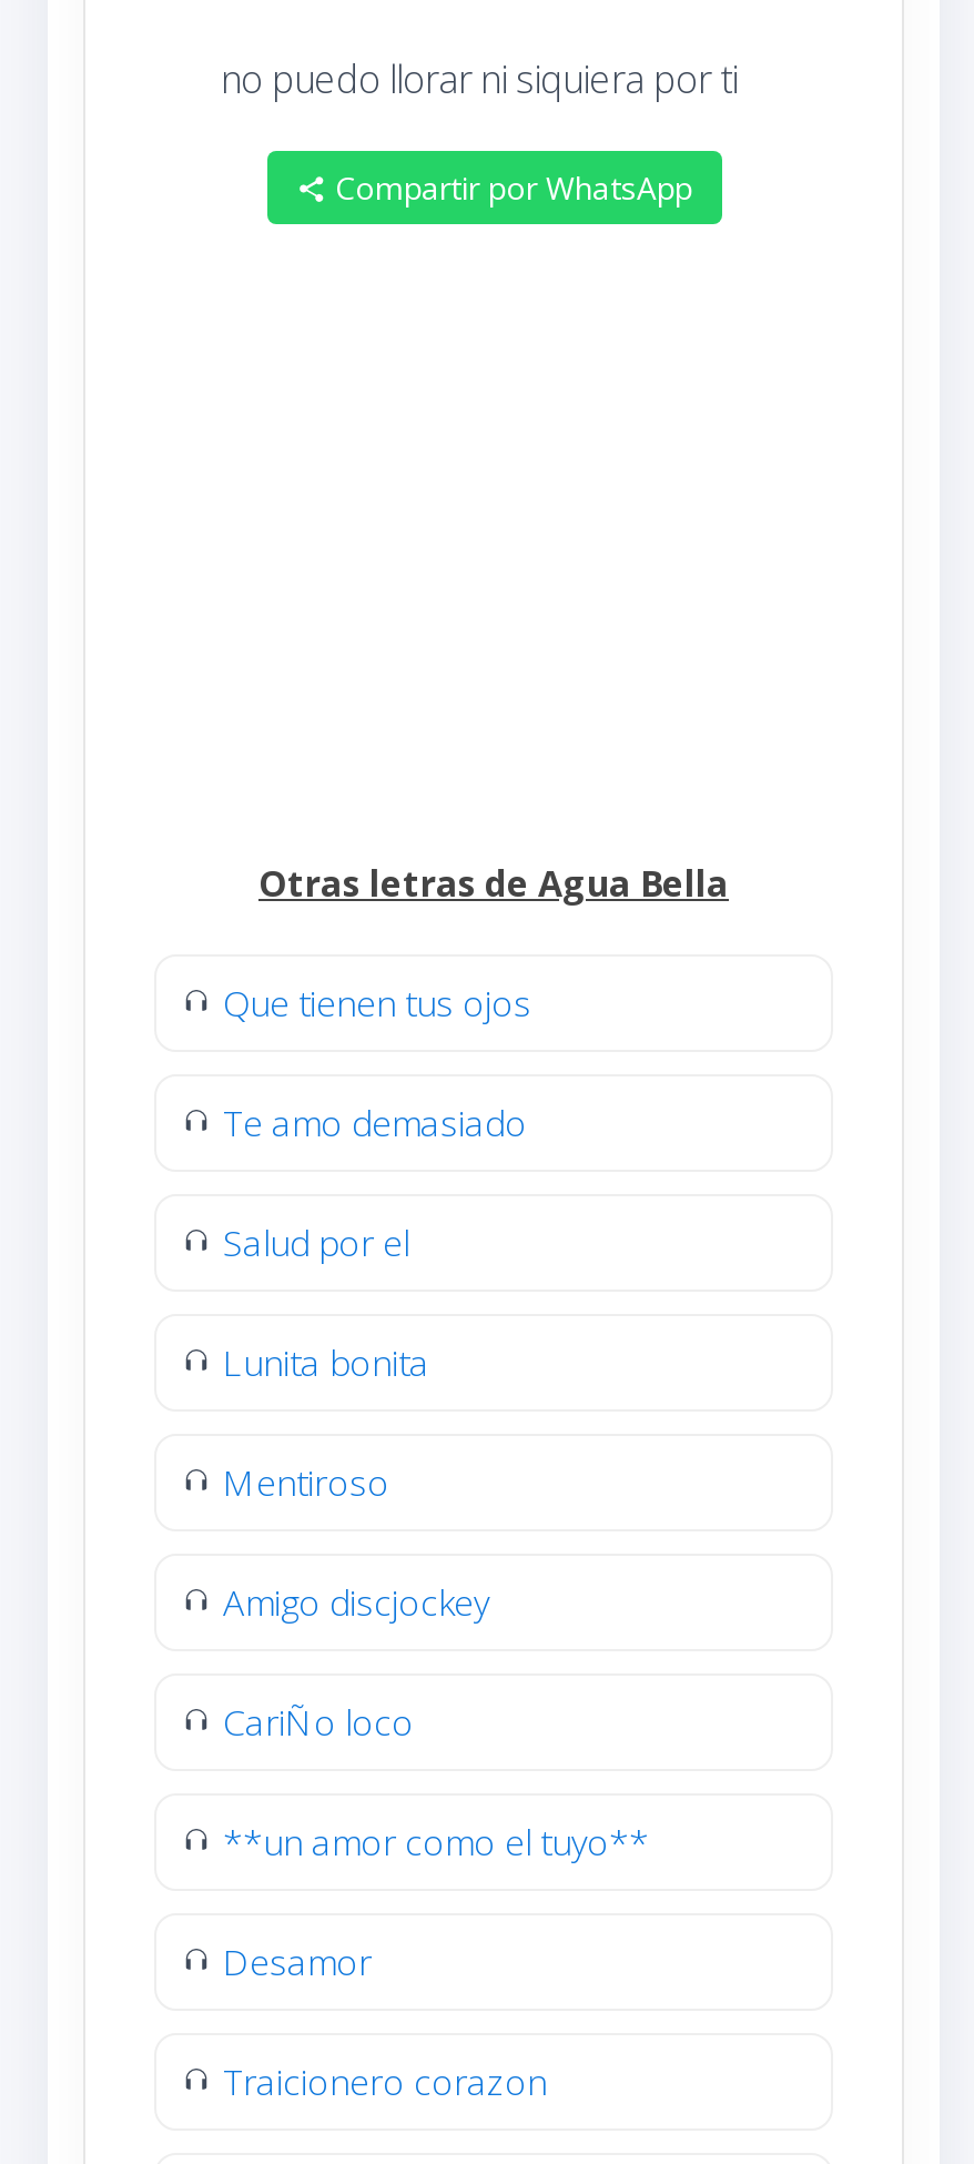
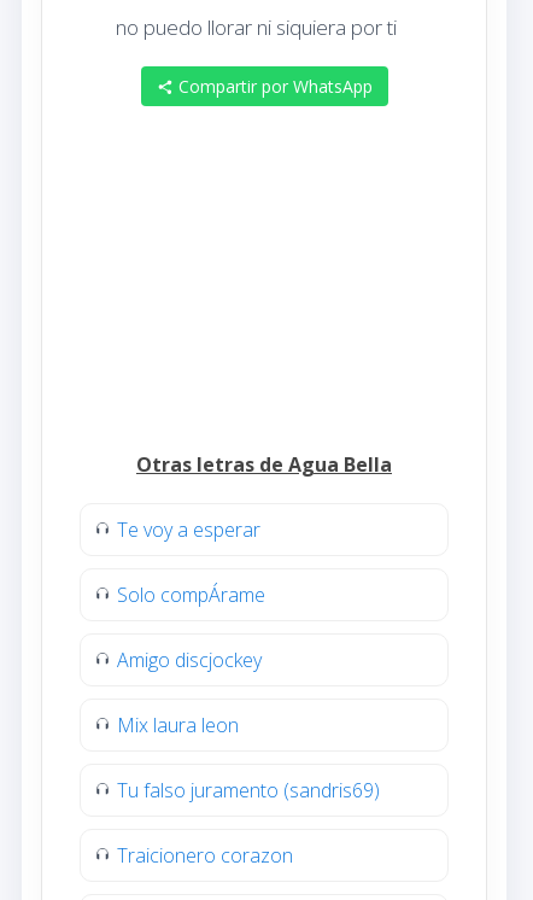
[223,980,531,1508] Que tienen tus ojos | Te amo demasiado | Salud por el | Lunita bonita | Mentiroso -> [117,517,265,609] Te voy a esperar | Solo compÁrame
[223,1699,649,1988] CariÑo loco | **un amor como el tuyo** | Desamor -> [117,712,380,804] Mix laura leon | Tu falso juramento (sandris69)

